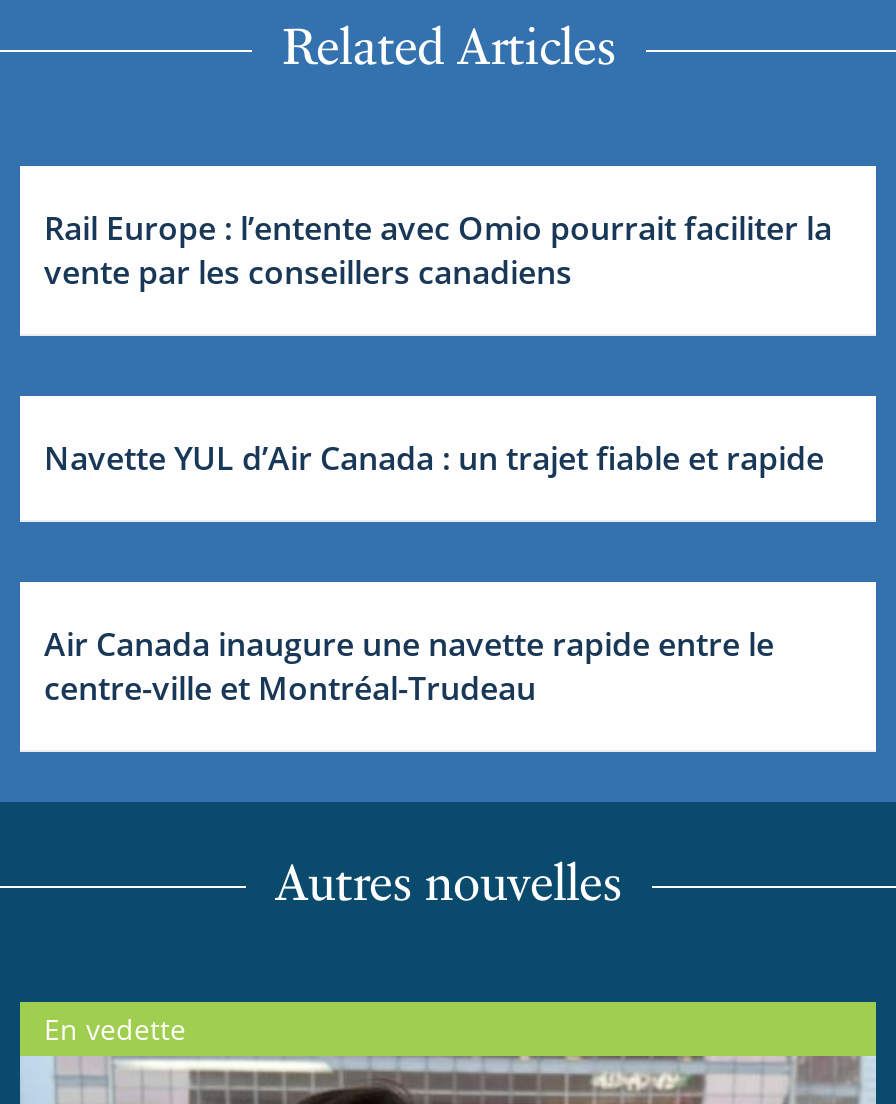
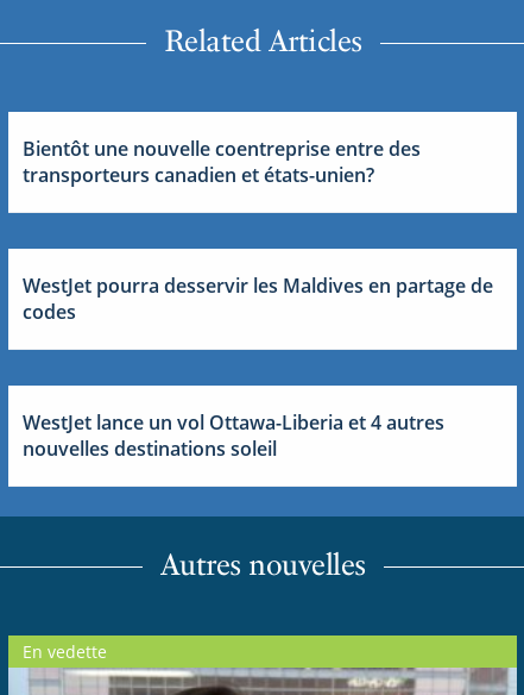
[44,207,832,295] Rail Europe : l’entente avec Omio pourrait faciliter la | vente par les conseillers canadiens -> [23,135,421,188] Bientôt une nouvelle coentreprise entre des | transporteurs canadien et états-unien?
[44,437,824,481] Navette YUL d’Air Canada : un trajet fiable et rapide -> [23,272,493,324] WestJet pourra desservir les Maldives en partage de | codes
[44,623,774,711] Air Canada inaugure une navette rapide entre le | centre-ville et Montréal-Trudeau -> [23,409,444,461] WestJet lance un vol Ottawa-Liberia et 4 autres | nouvelles destinations soleil

